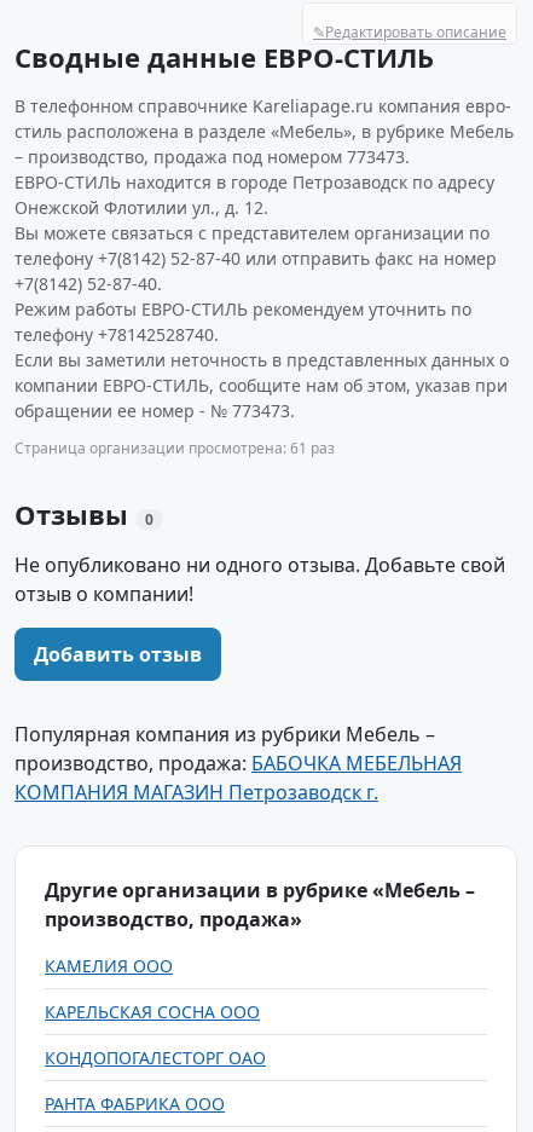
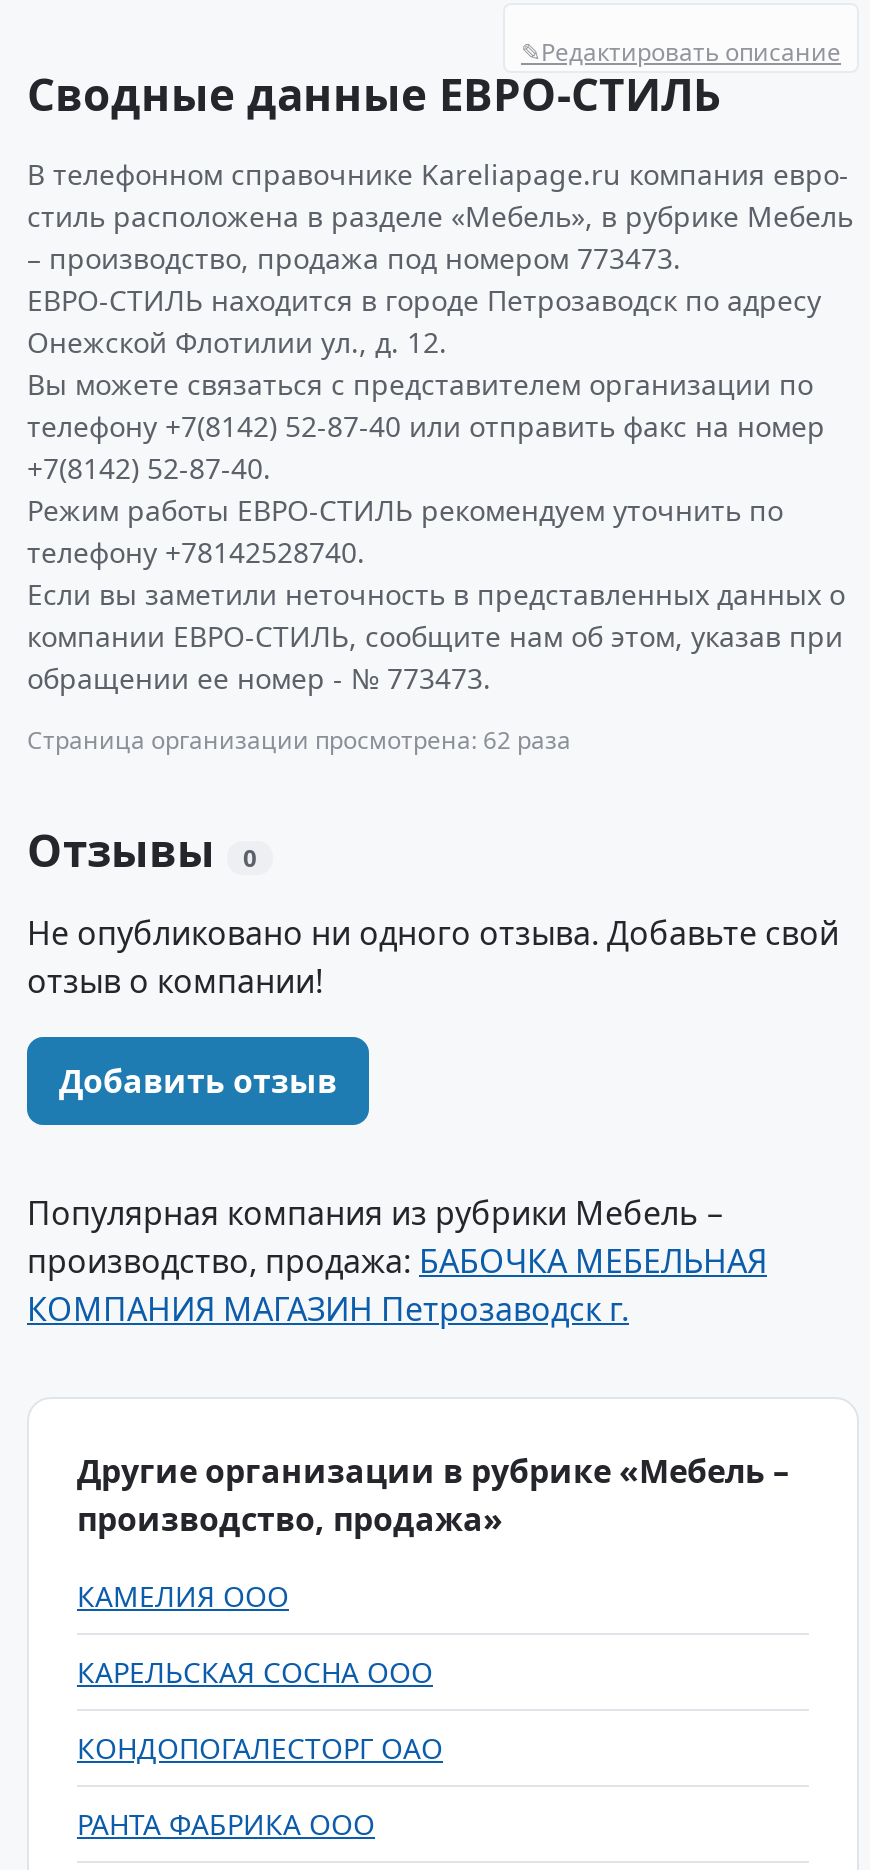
[15,438,335,458] Страница организации просмотрена: 61 раз -> [27,723,571,757] Страница организации просмотрена: 62 раза

